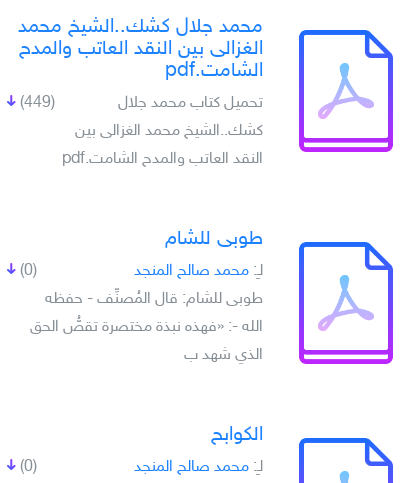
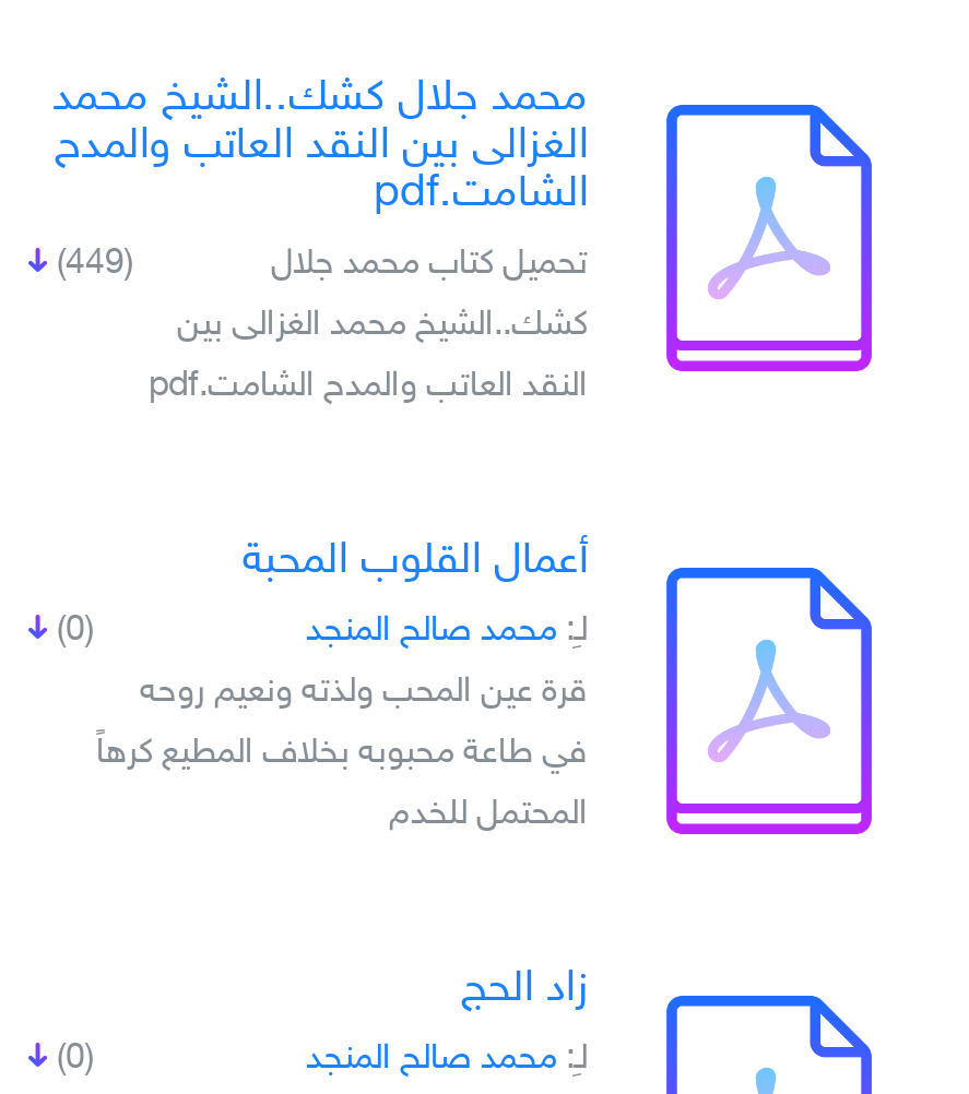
[165,227,263,251] طوبى للشام -> [243,535,588,587] أعمال القلوب المحبة
[45,290,263,309] طوبى للشام: قال المُصنِّف - حفظه -> [140,673,588,714] قرة عين المحب ولذته ونعيم روحه
[30,318,263,337] الله -: «فهذه نبذة مختصرة تقصُّ الحق -> [96,734,588,775] في طاعة محبوبه بخلاف المطيع كرهاً
[184,346,263,365] الذي شهد ب -> [389,795,588,836] المحتمل للخدم
[211,423,263,447] الكوابح -> [461,963,588,1015] زاد الحج

